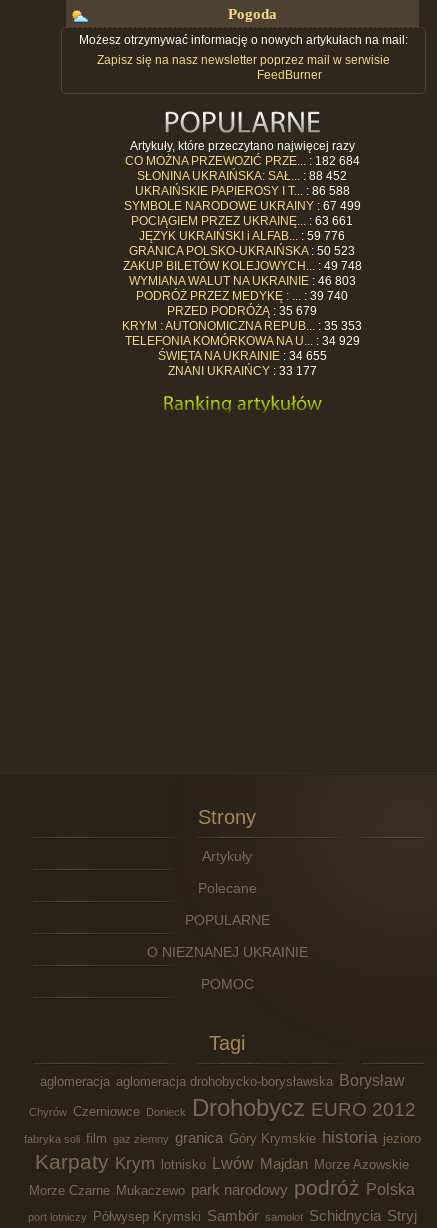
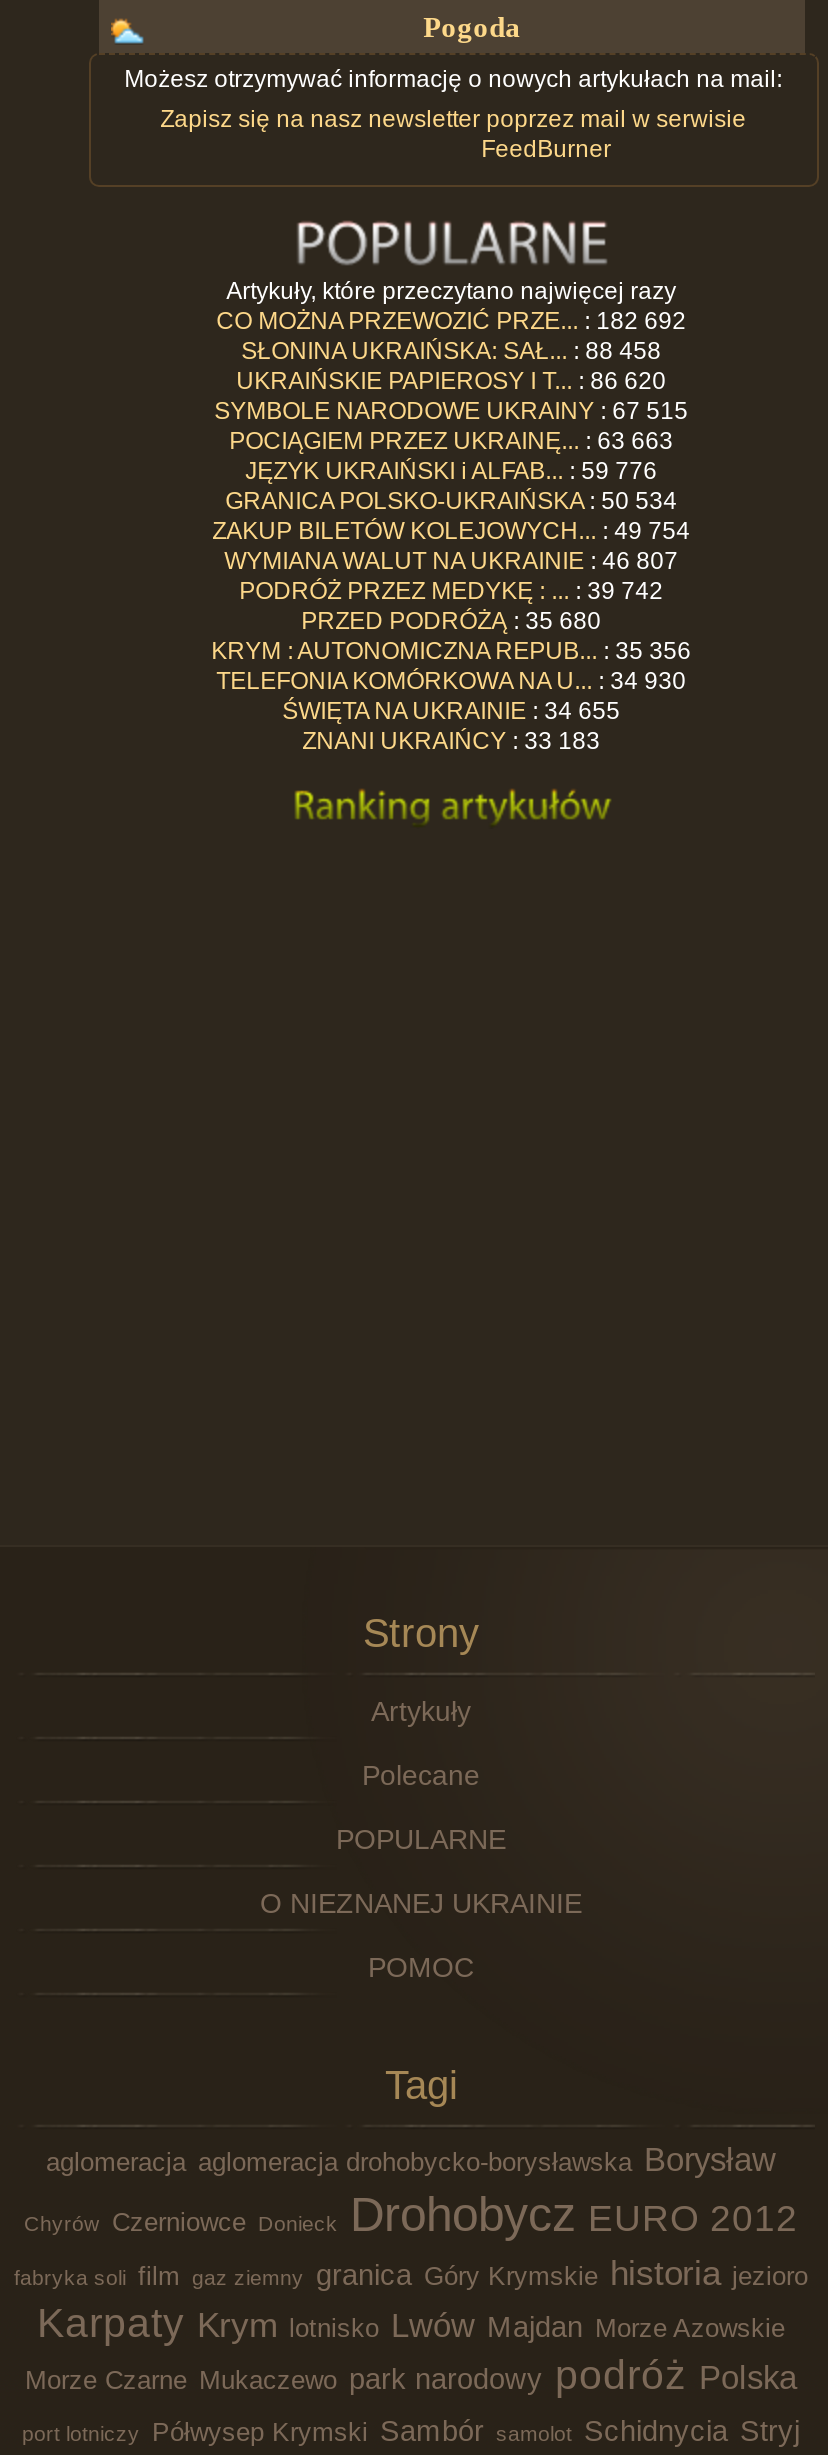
[125,154,360,168] CO MOŻNA PRZEWOZIĆ PRZE...: 182 684 -> [216,308,686,336] CO MOŻNA PRZEWOZIĆ PRZE...: 182 692
[137,169,347,183] SŁONINA UKRAIŃSKA: SAŁ...: 88 452 -> [241,338,661,366] SŁONINA UKRAIŃSKA: SAŁ...: 88 458
[135,184,350,198] UKRAIŃSKIE PAPIEROSY I T...: 86 588 -> [236,368,666,396] UKRAIŃSKIE PAPIEROSY I T...: 86 620
[124,199,361,213] SYMBOLE NARODOWE UKRAINY: 67 499 -> [214,398,688,426] SYMBOLE NARODOWE UKRAINY: 67 515
[131,214,353,228] POCIĄGIEM PRZEZ UKRAINĘ...: 63 661 -> [229,428,673,456] POCIĄGIEM PRZEZ UKRAINĘ...: 63 663
[129,244,355,258] GRANICA POLSKO-UKRAIŃSKA: 50 523 -> [225,488,677,516] GRANICA POLSKO-UKRAIŃSKA: 50 534
[123,259,362,273] ZAKUP BILETÓW KOLEJOWYCH...: 49 748 -> [212,518,690,546] ZAKUP BILETÓW KOLEJOWYCH...: 49 754
[129,274,356,288] WYMIANA WALUT NA UKRAINIE: 46 803 -> [224,548,678,576] WYMIANA WALUT NA UKRAINIE: 46 807
[136,289,348,303] PODRÓŻ PRZEZ MEDYKĘ : ...: 39 740 -> [239,578,663,606] PODRÓŻ PRZEZ MEDYKĘ : ...: 39 742
[167,304,317,318] PRZED PODRÓŻĄ: 35 679 -> [301,608,601,636] PRZED PODRÓŻĄ: 35 680
[122,319,362,333] KRYM : AUTONOMICZNA REPUB...: 35 353 -> [211,638,691,666] KRYM : AUTONOMICZNA REPUB...: 35 356
[125,334,360,348] TELEFONIA KOMÓRKOWA NA U...: 34 929 -> [216,668,686,696] TELEFONIA KOMÓRKOWA NA U...: 34 930
[168,364,317,378] ZNANI UKRAIŃCY: 33 177 -> [302,728,600,756] ZNANI UKRAIŃCY: 33 183

